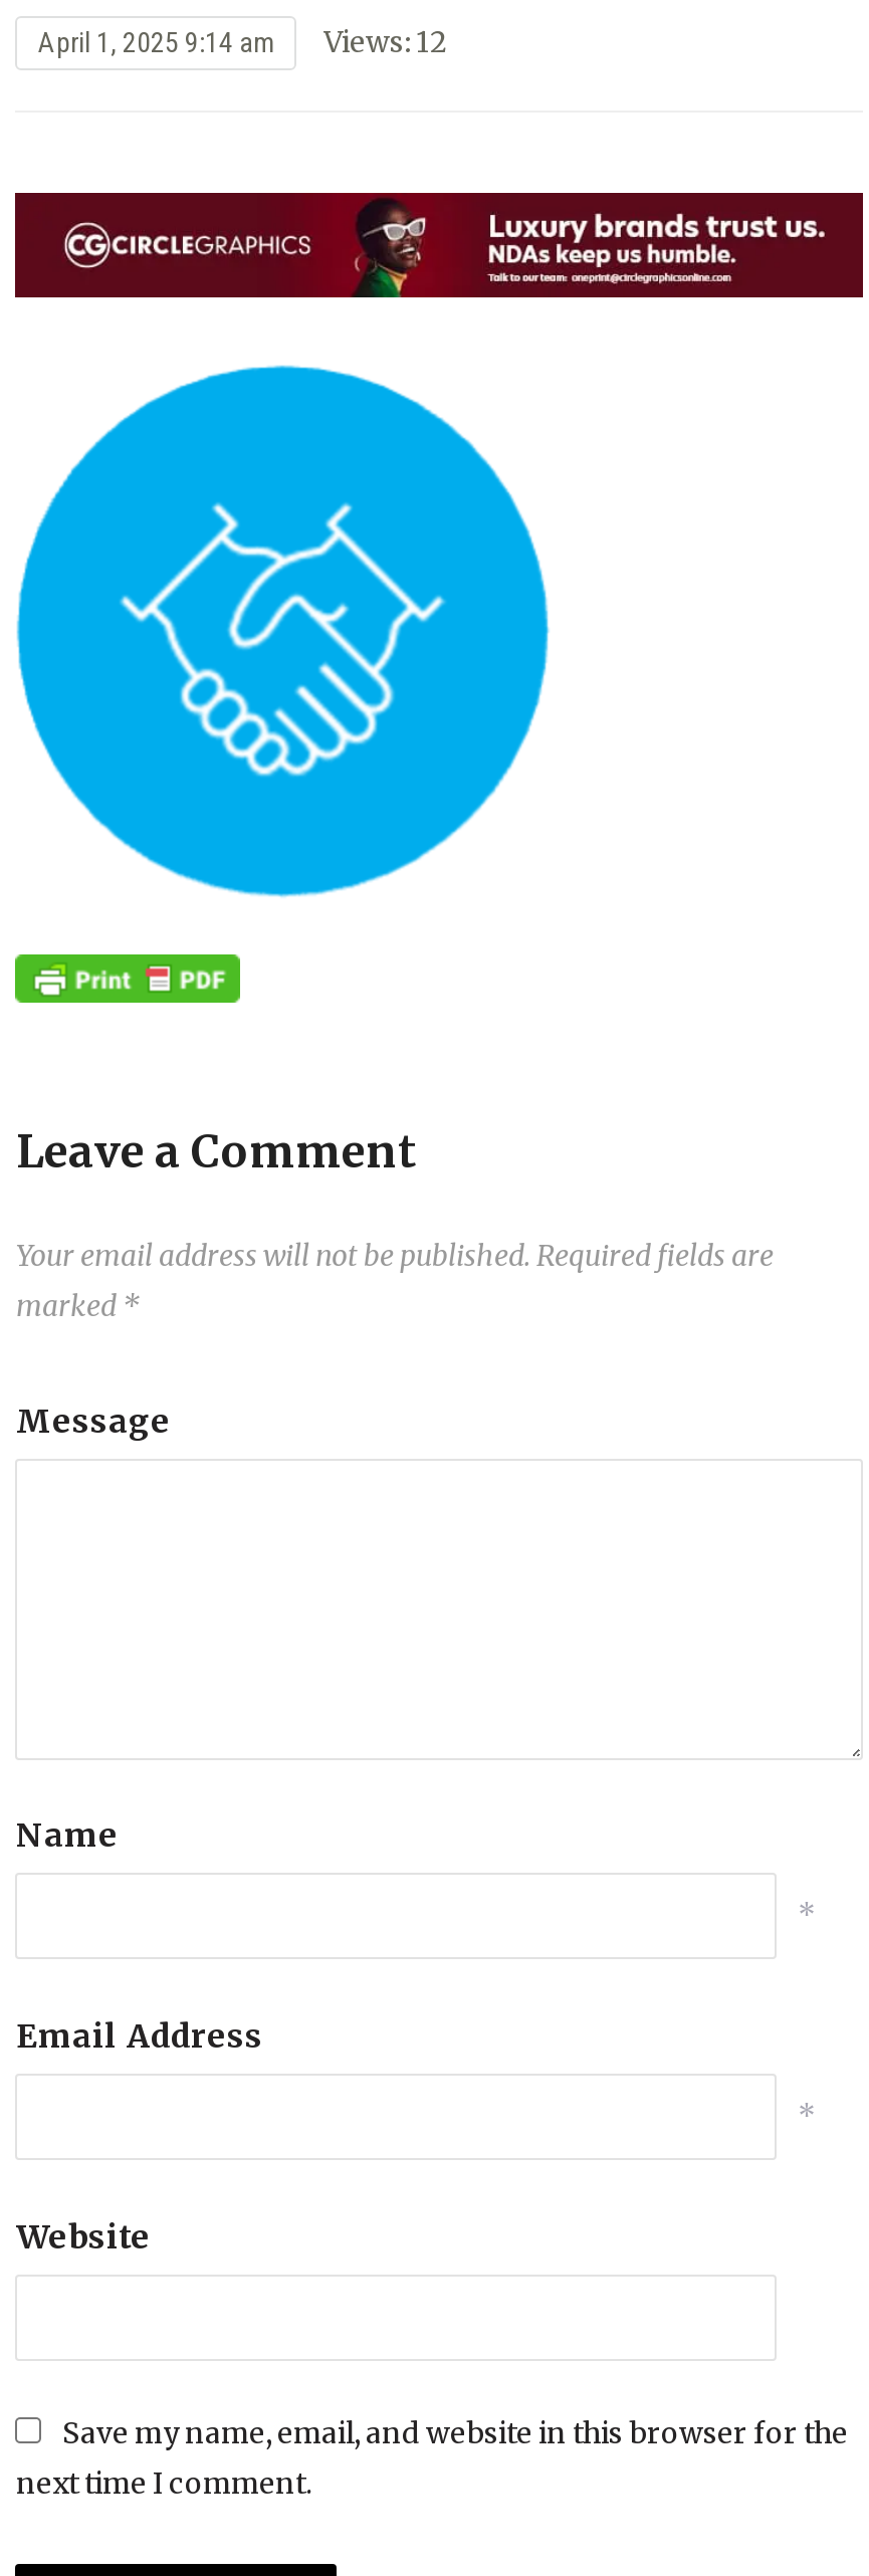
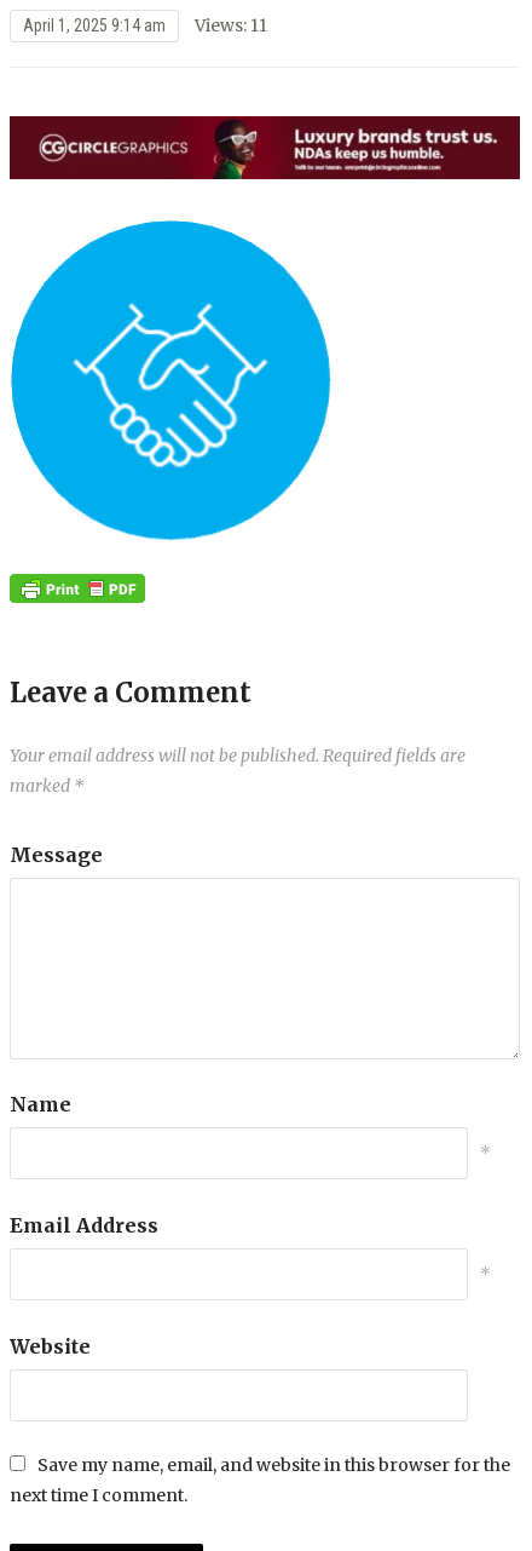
[38,24,446,60] April 1, 2025 9:14 am Views: 12 -> [23,15,268,36] April 1, 2025 9:14 am Views: 11

